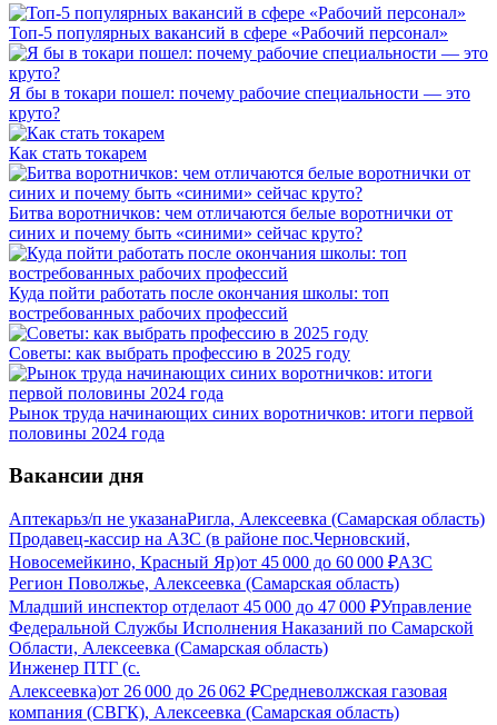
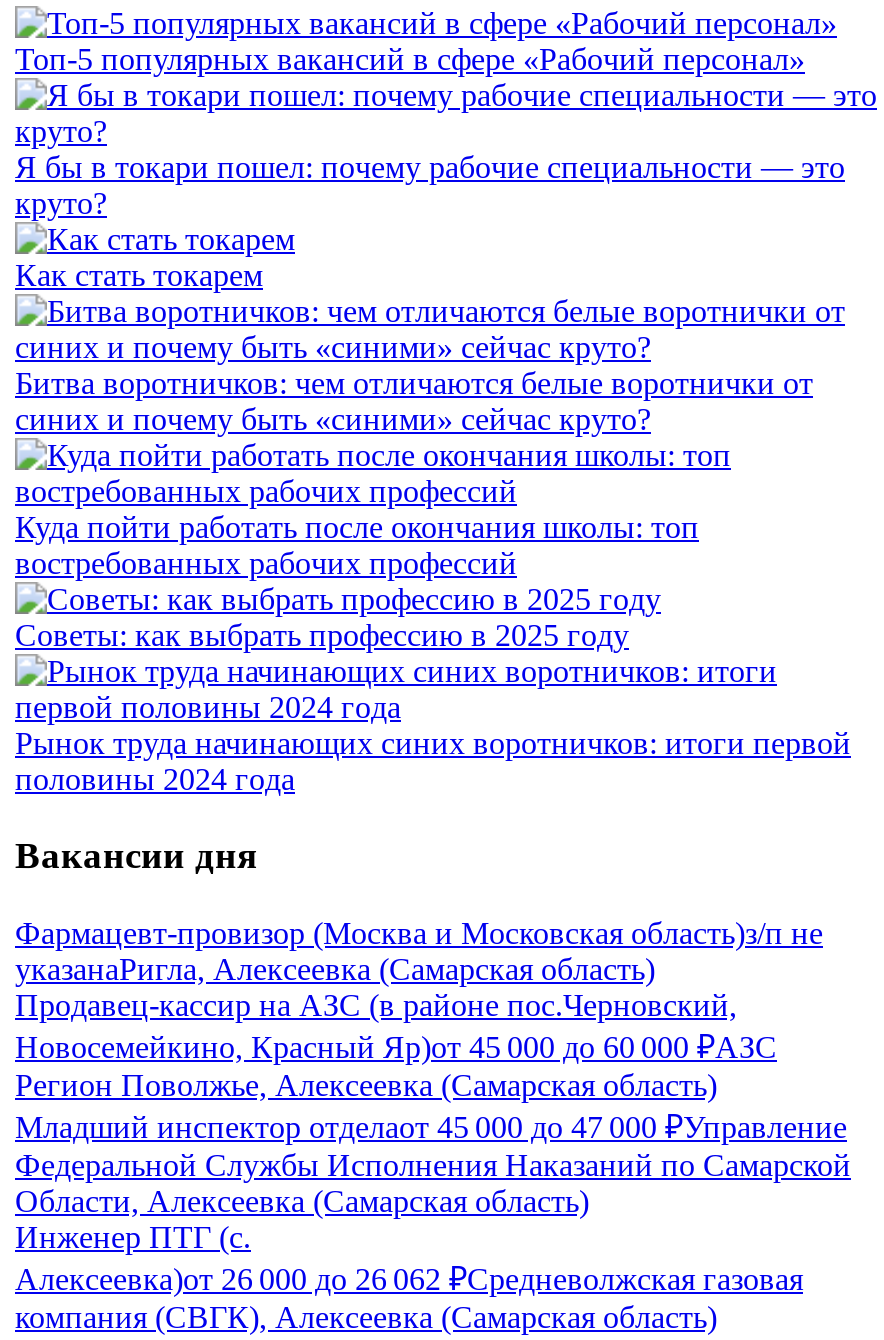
[9,509,485,528] Аптекарьз/п не указанаРигла, Алексеевка (Самарская область) -> [15,916,823,986] Фармацевт-провизор (Москва и Московская область)з/п не | указанаРигла, Алексеевка (Самарская область)

